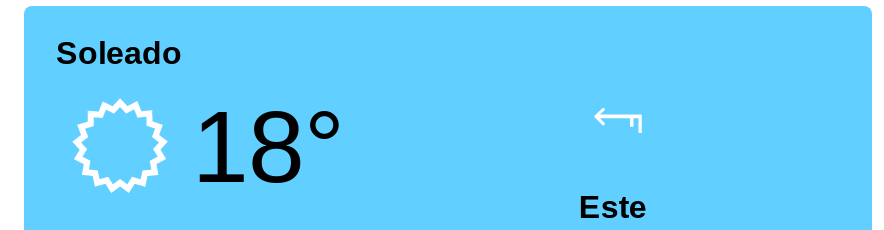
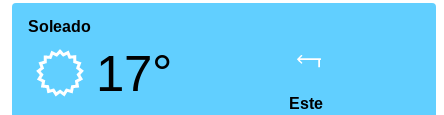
[192,89,344,203] 18° -> [96,44,172,101] 17°

